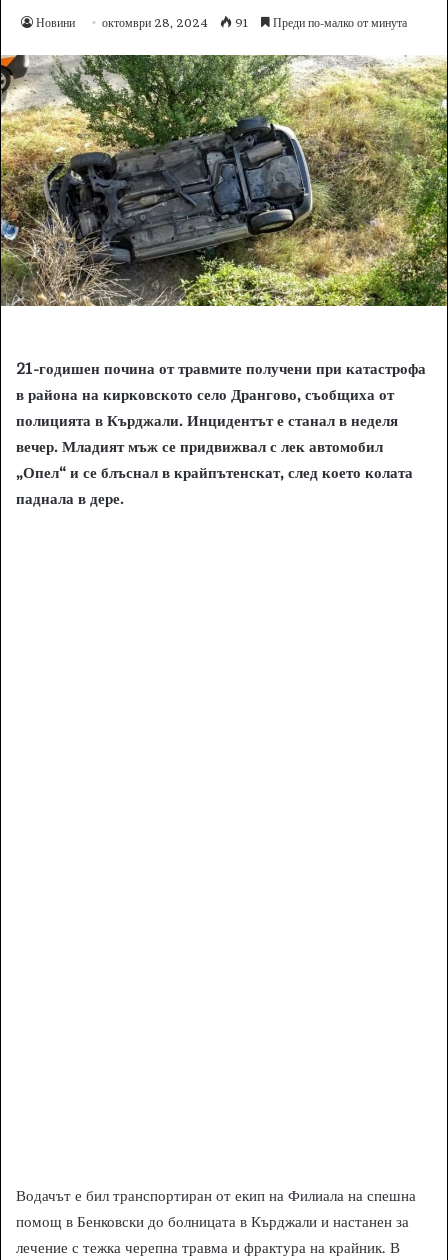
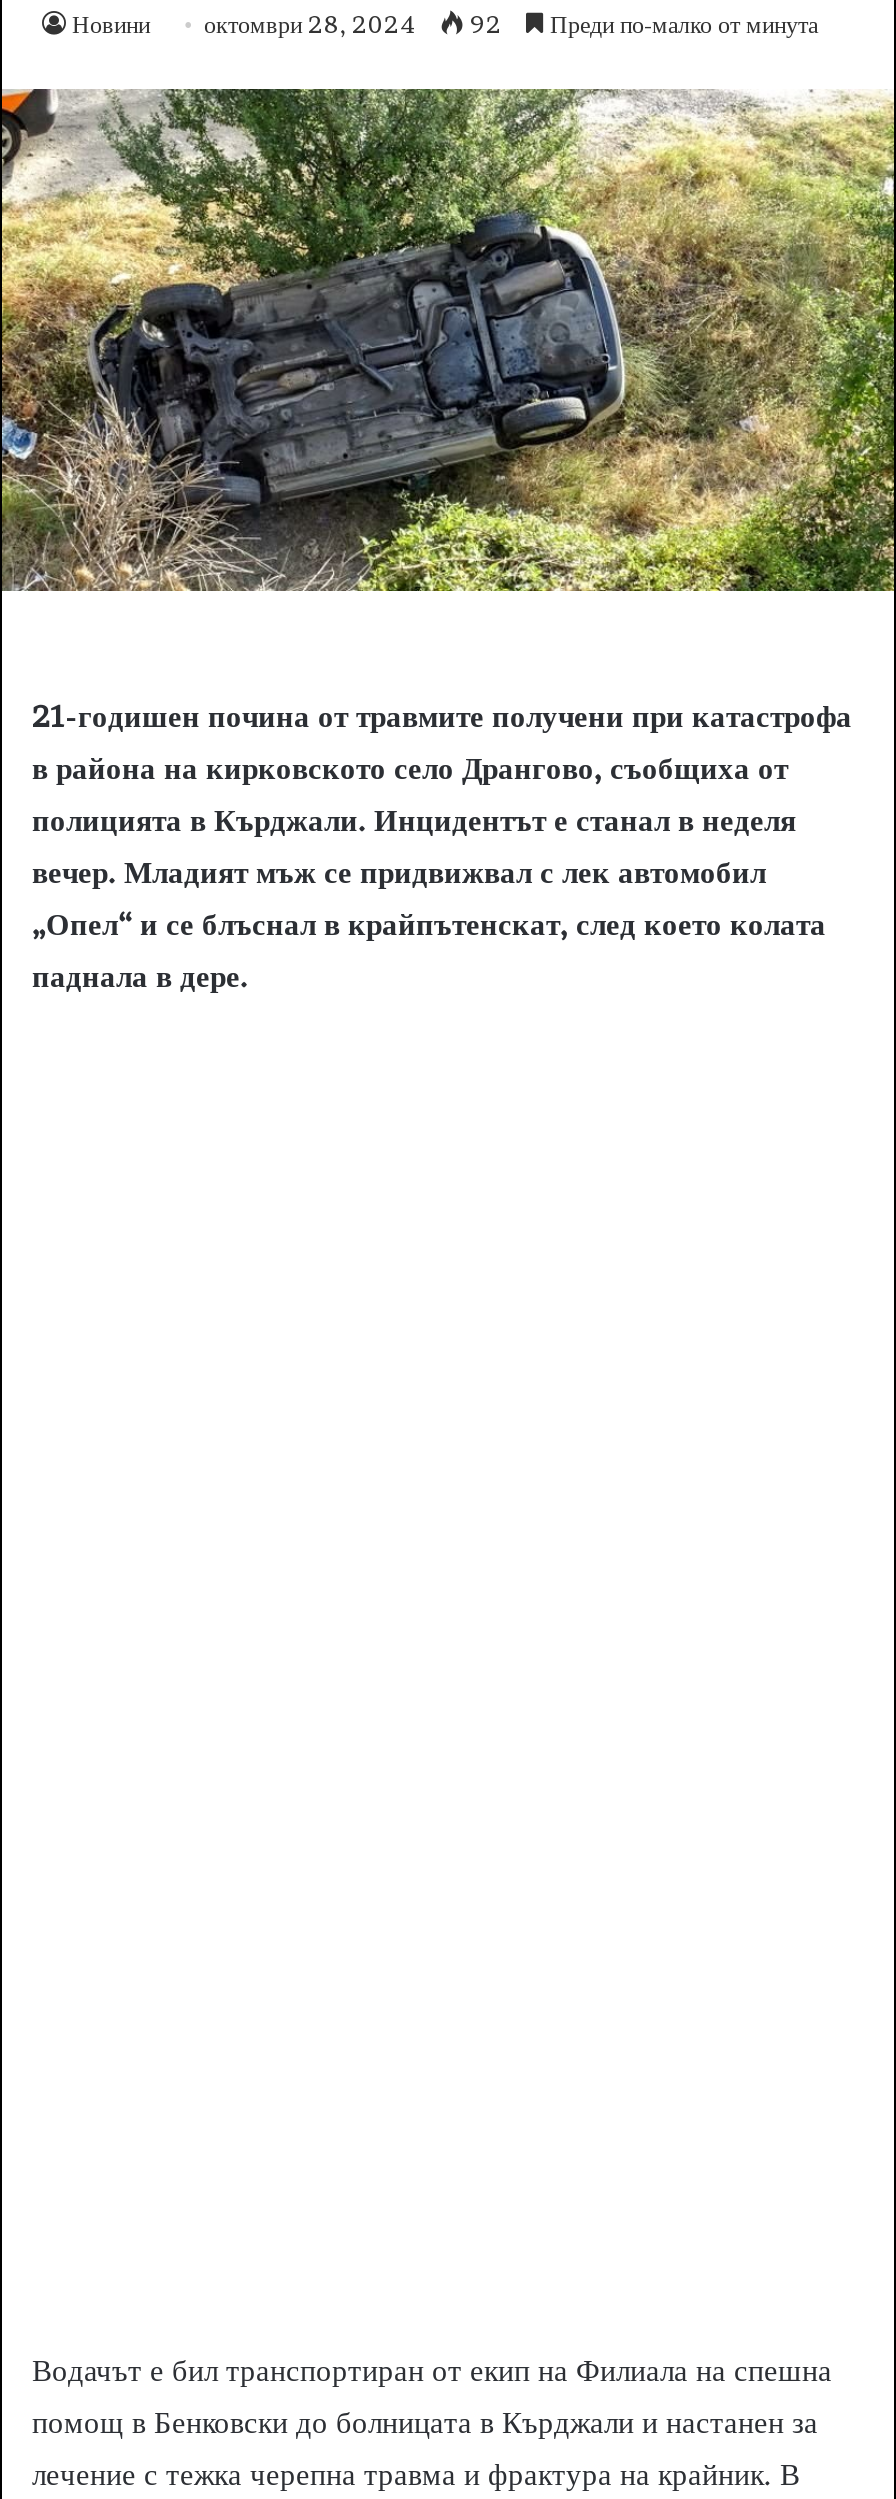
[36,15,407,30] Новини октомври 28, 2024 91 Преди по-малко от минута -> [72,9,818,39] Новини октомври 28, 2024 92 Преди по-малко от минута

